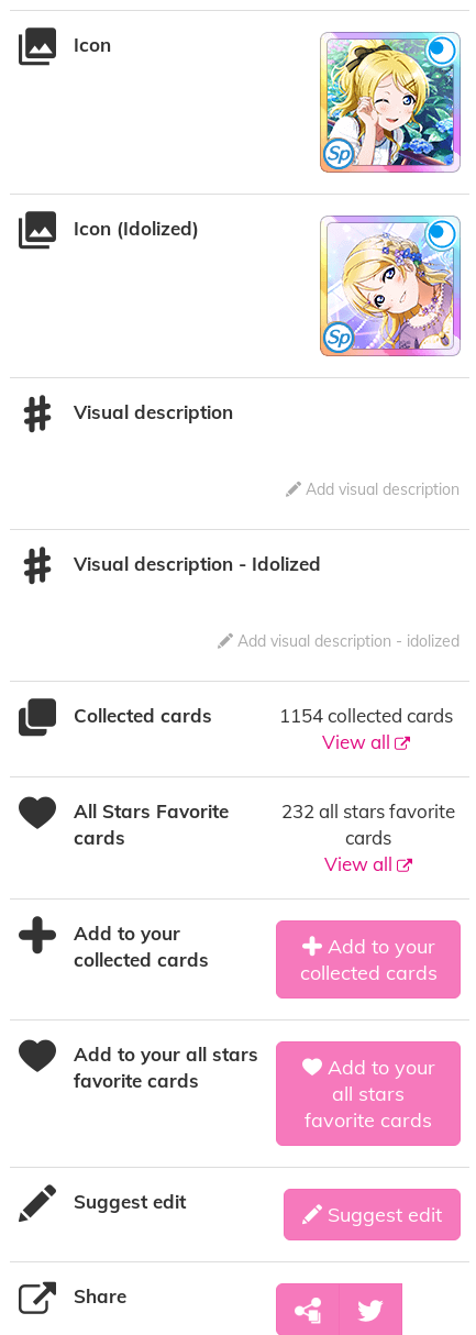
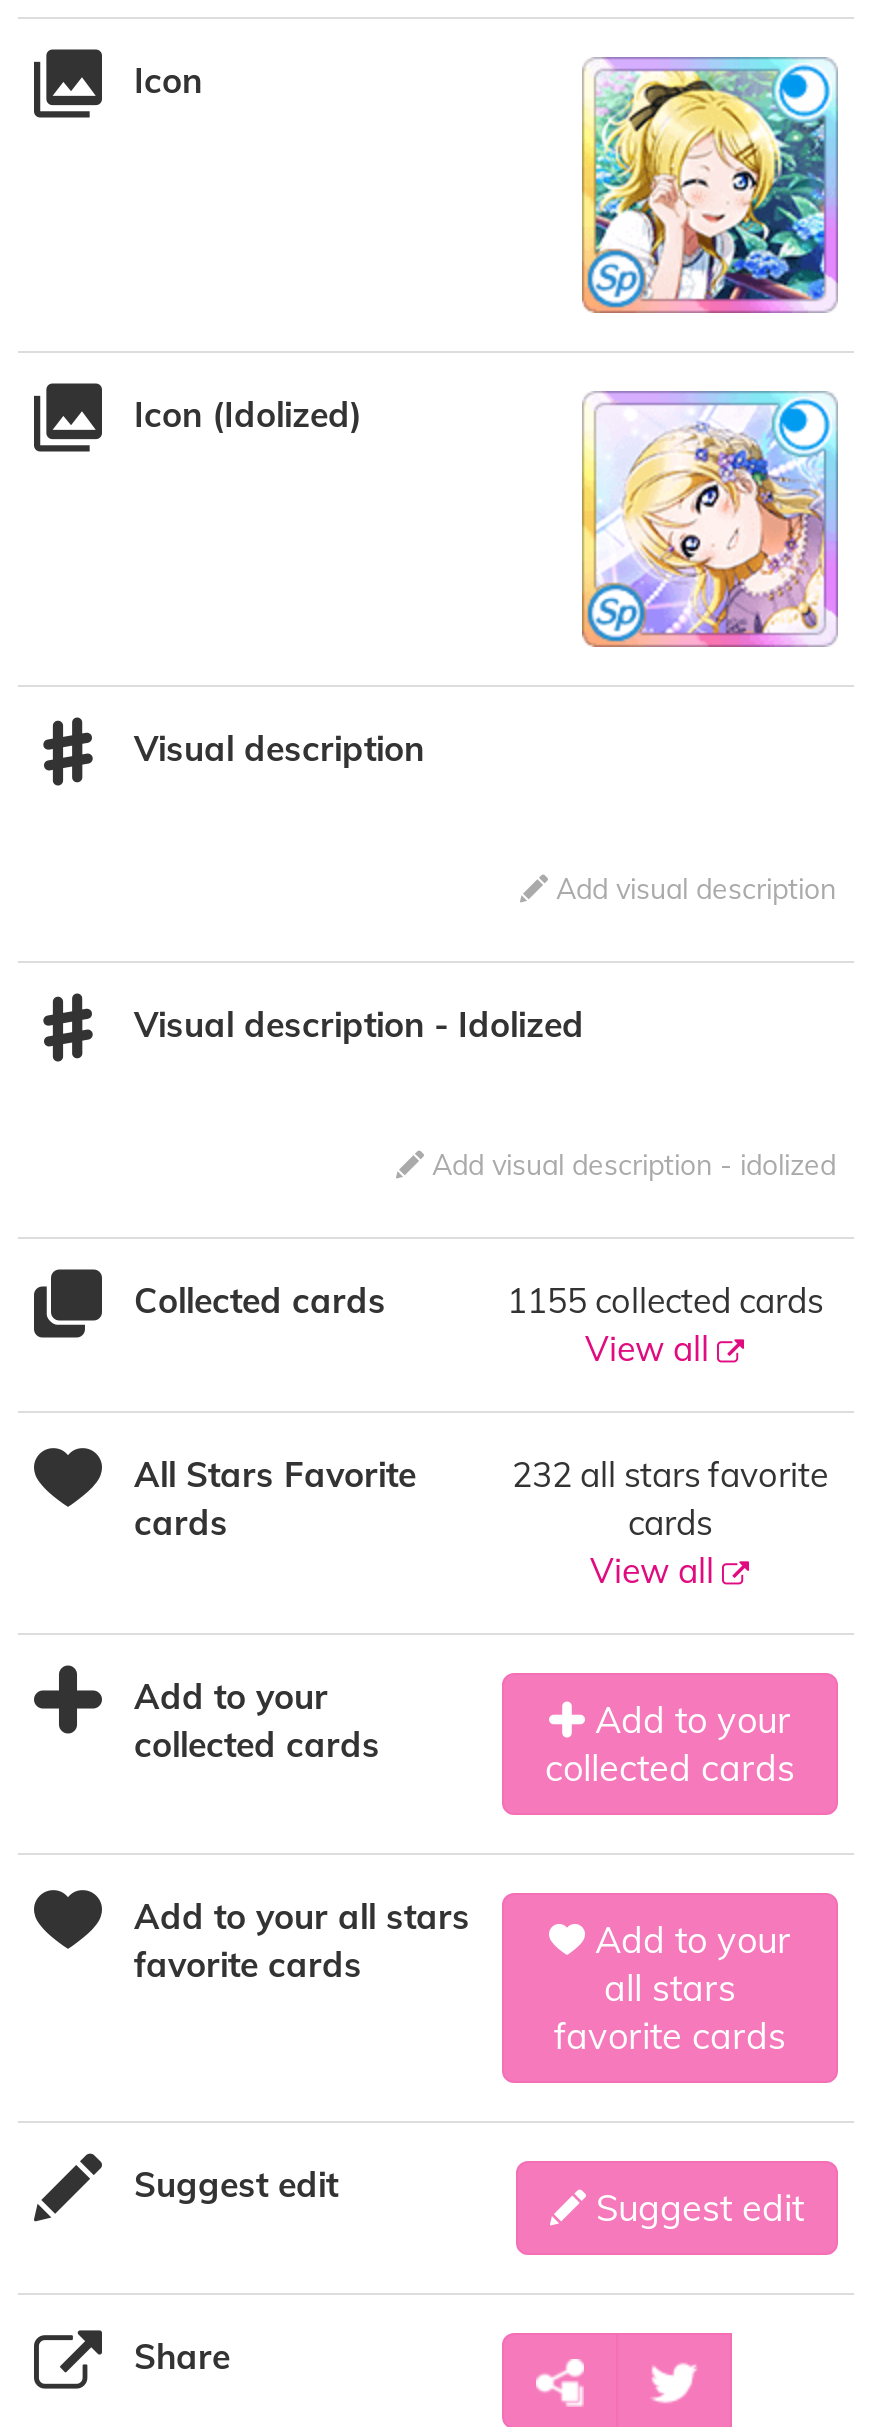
[279,704,452,727] 1154 collected cards -> [507,1279,823,1321] 1155 collected cards

